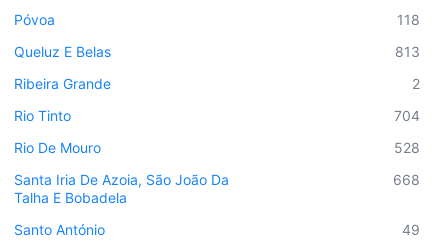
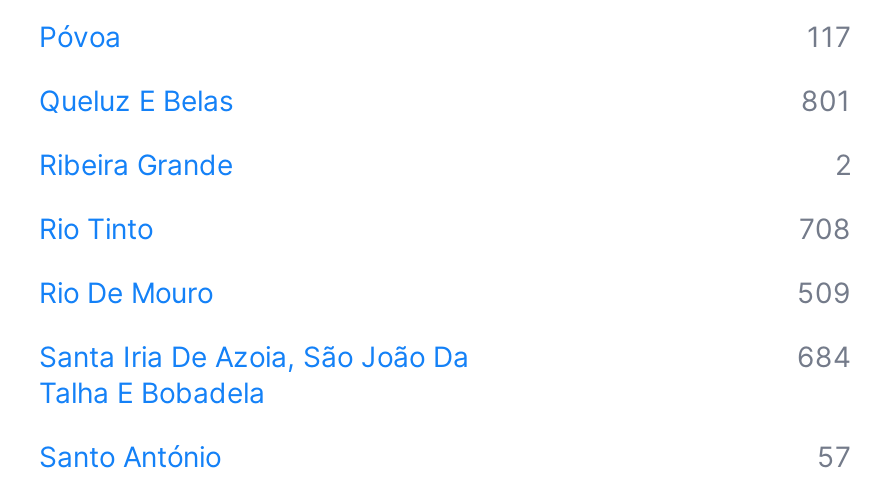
[397,11,420,28] 118 -> [807,18,851,52] 117
[395,43,420,60] 813 -> [801,82,851,116] 801
[394,107,420,124] 704 -> [799,210,851,244] 708
[394,139,420,156] 528 -> [797,274,851,308] 509
[393,171,420,188] 668 -> [797,338,851,372] 684
[402,221,420,238] 49 -> [817,438,851,472] 57

